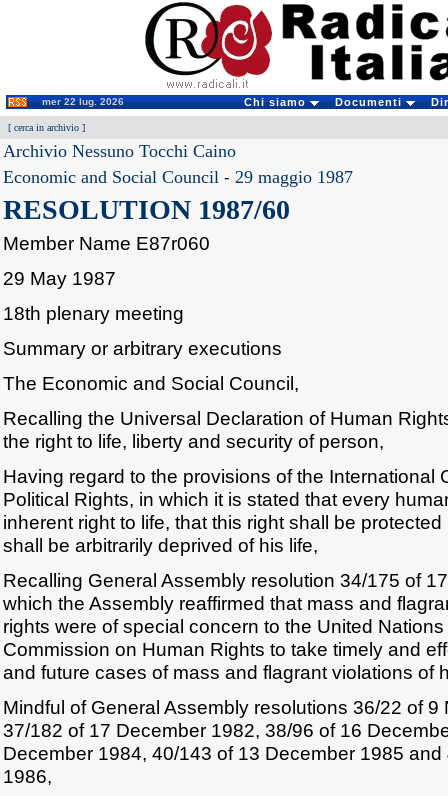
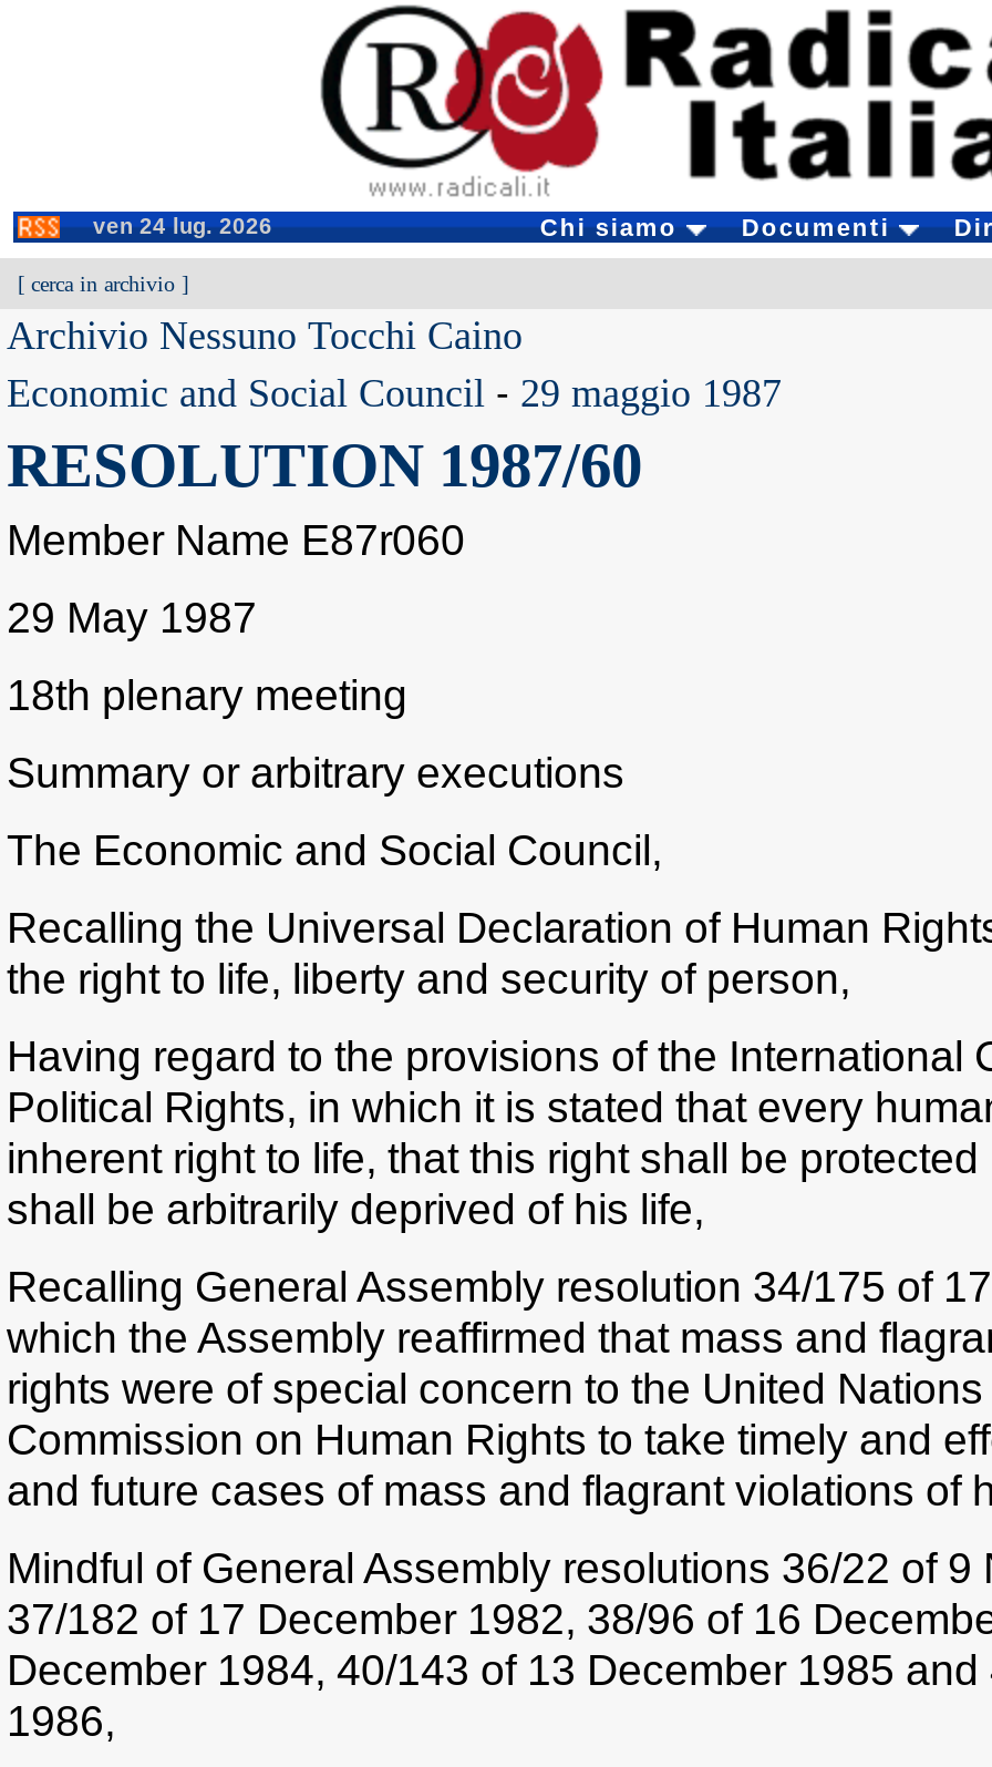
[42,96,124,107] mer 22 lug. 2026 -> [93,214,272,238] ven 24 lug. 2026

